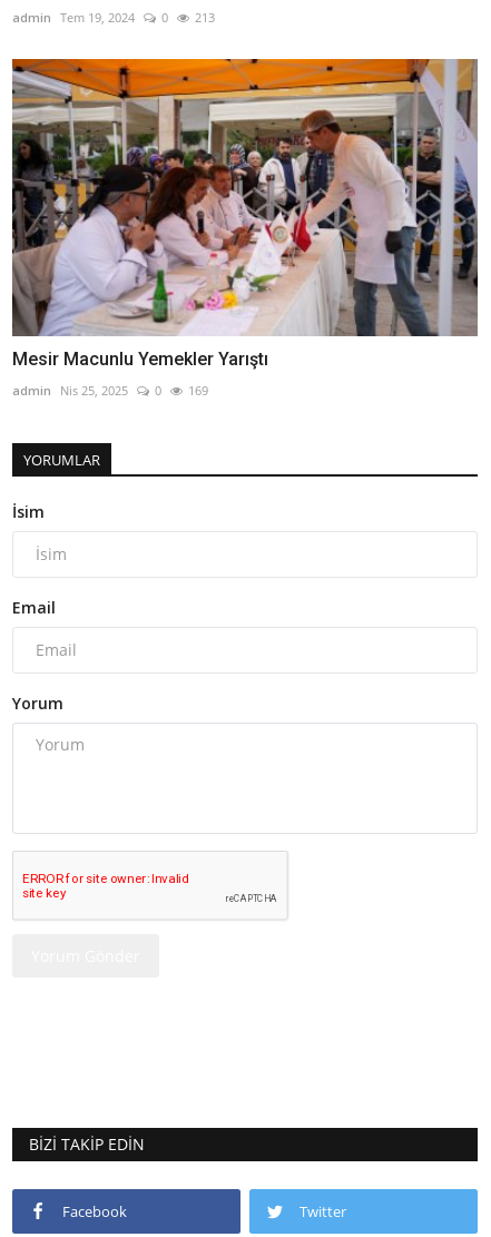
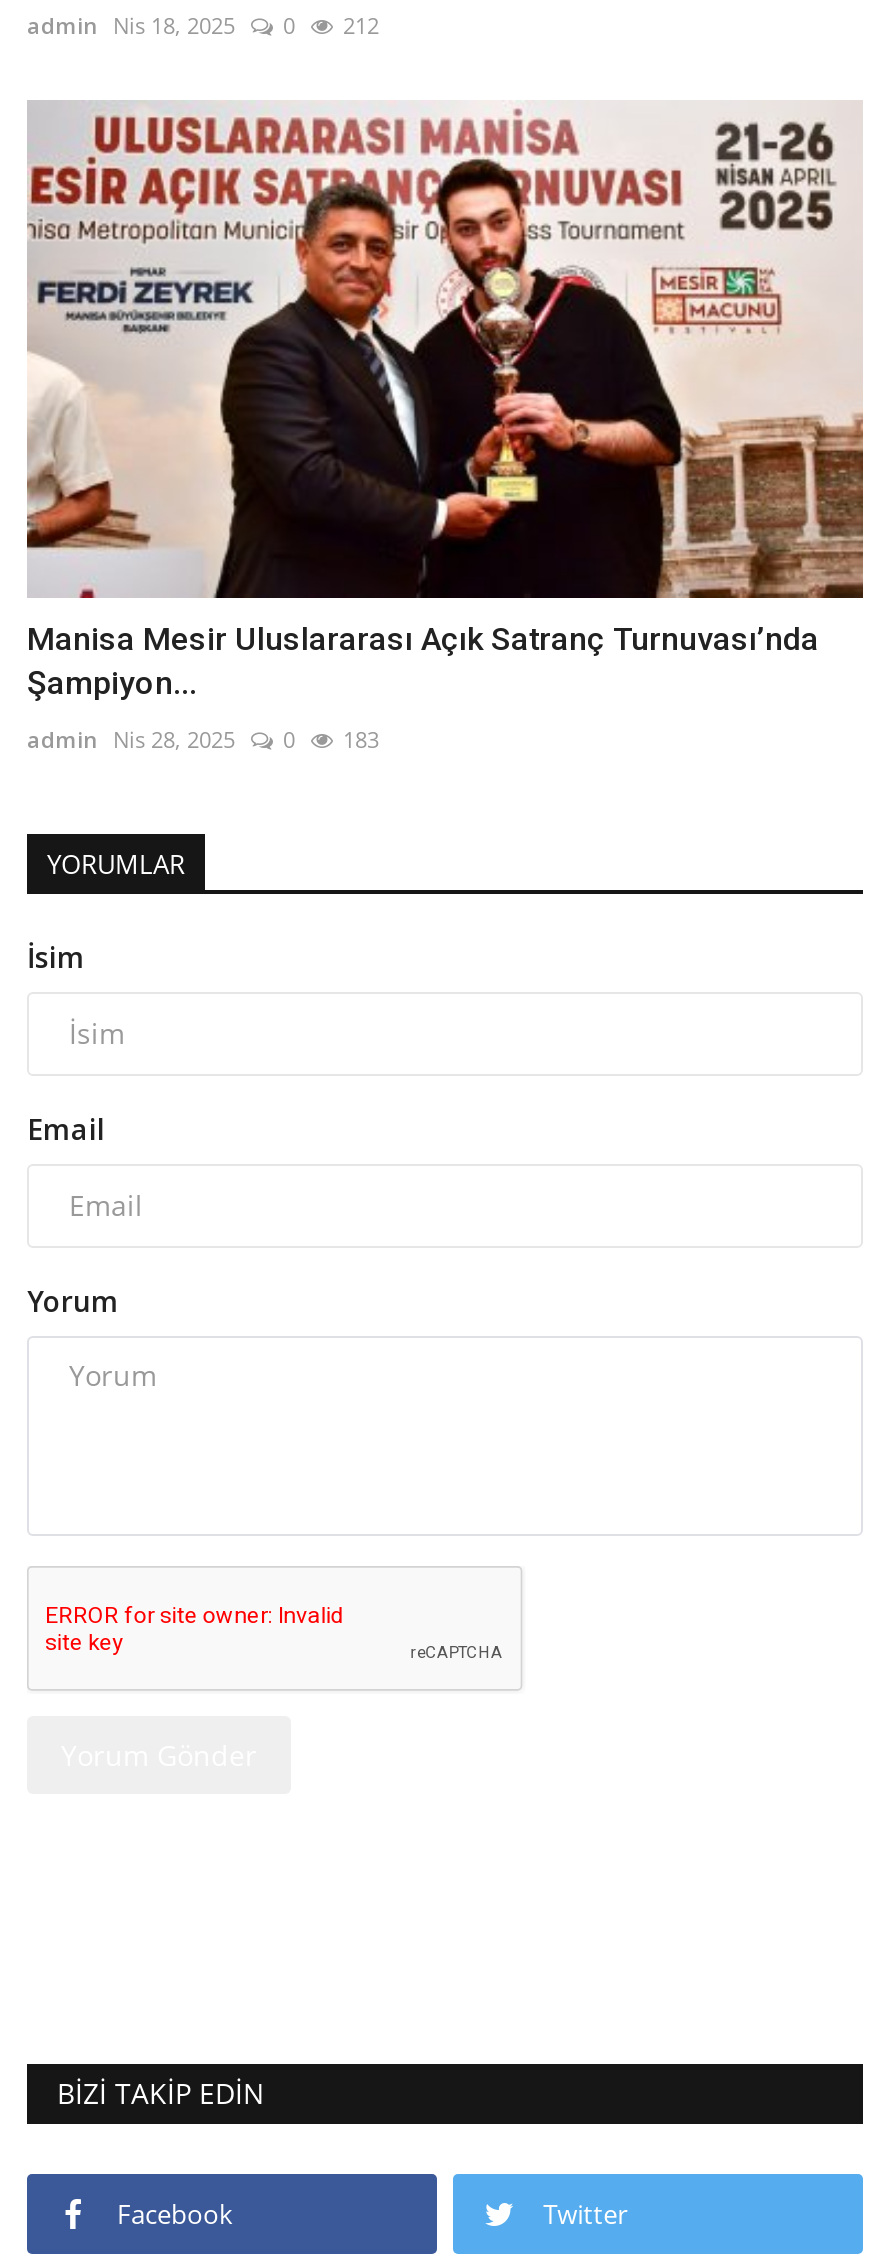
[12,9,135,26] admin Tem 19, 2024 -> [27,10,235,40] admin Nis 18, 2025
[195,9,215,26] 213 -> [343,10,379,40] 212
[11,58,478,369] [image] | Mesir Macunlu Yemekler Yarıştı -> [27,100,863,702] [image] | Manisa Mesir Uluslararası Açık Satranç Turnuvası’nda | Şampiyon...
[12,382,128,398] admin Nis 25, 2025 -> [27,724,235,754] admin Nis 28, 2025
[188,382,208,398] 169 -> [343,724,379,754] 183

